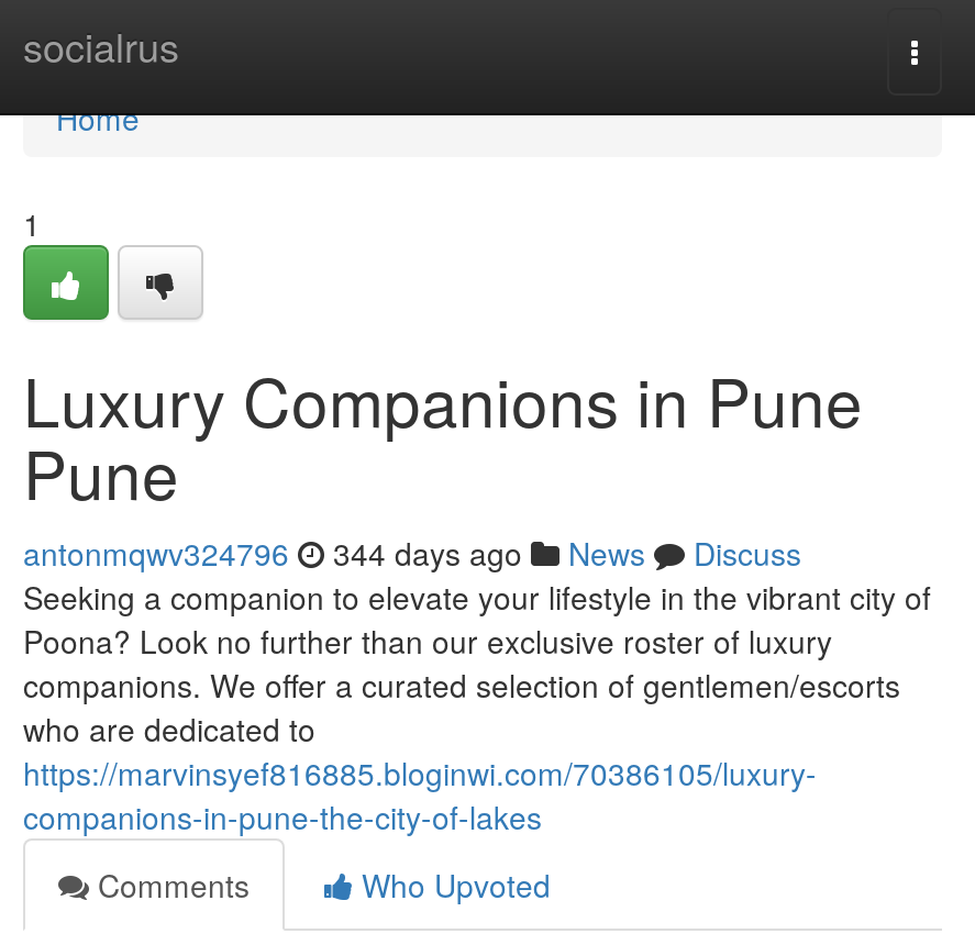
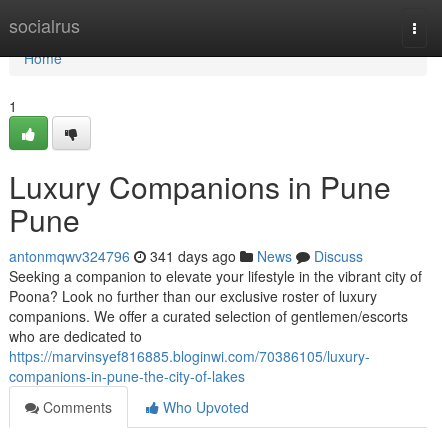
[23,531,801,575] antonmqwv324796 344 days ago News Discuss -> [9,246,363,266] antonmqwv324796 341 days ago News Discuss

